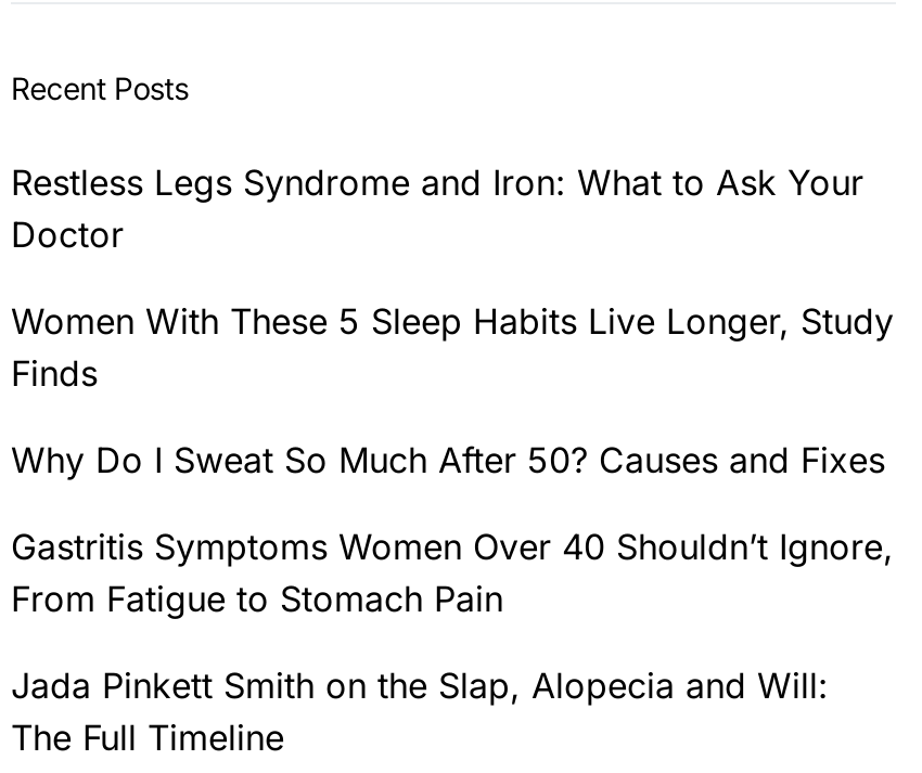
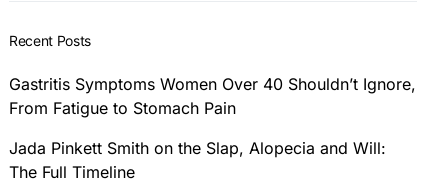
[11,161,894,482] Restless Legs Syndrome and Iron: What to Ask Your | Doctor | Women With These 5 Sleep Habits Live Longer, Study | Finds | Why Do I Sweat So Much After 50? Causes and Fixes -> none

